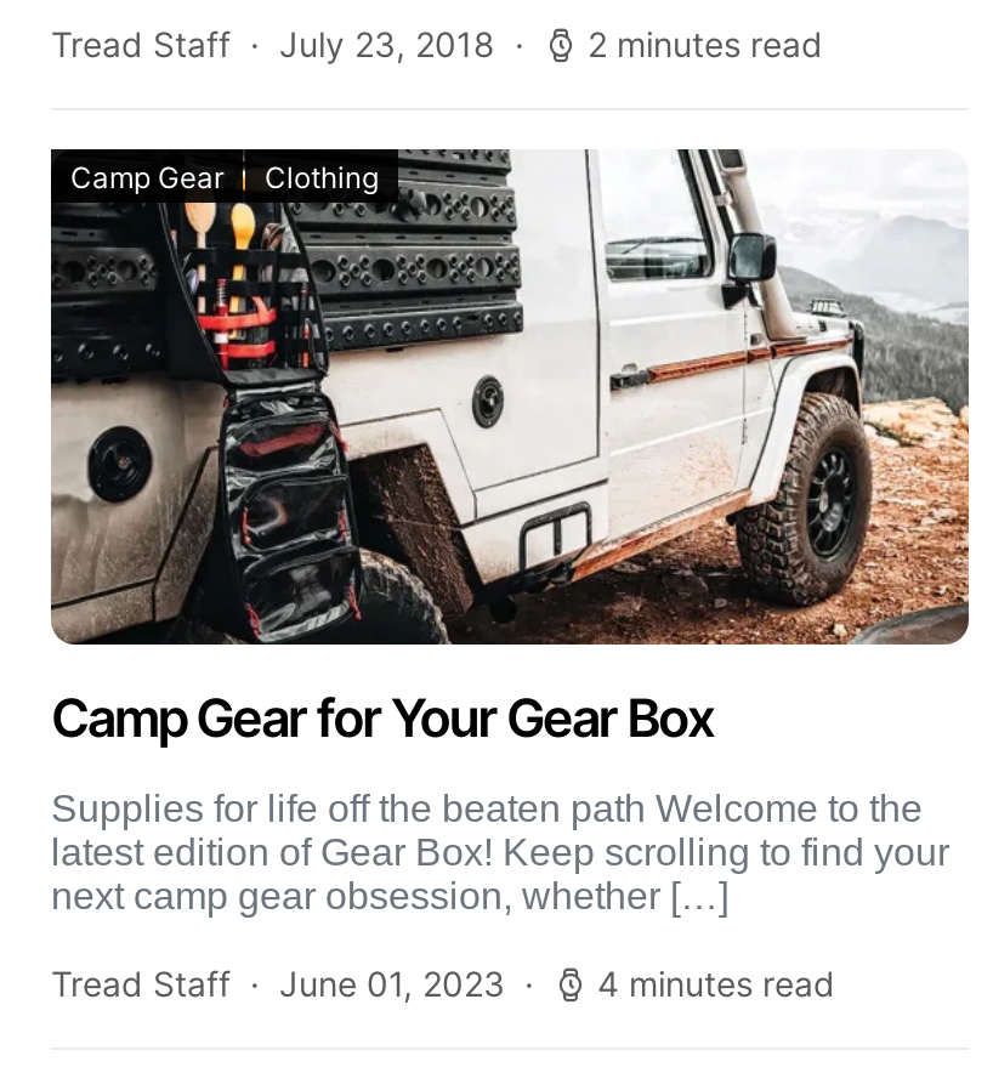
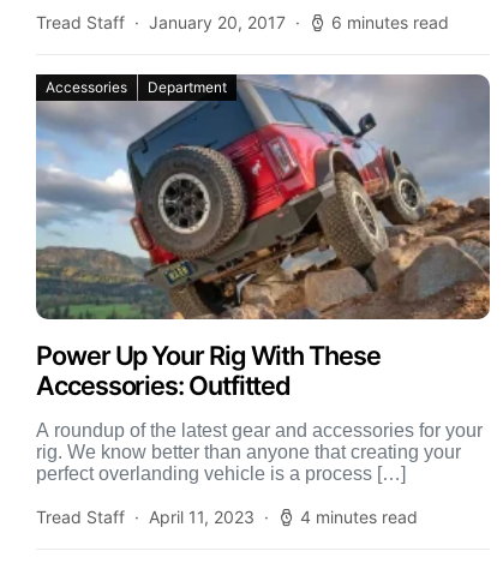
[279,23,823,65] July 23, 2018 | 2 minutes read -> [149,12,449,33] January 20, 2017 | 6 minutes read
[49,149,971,645] [image] | Camp Gear | Clothing -> [36,73,491,321] [image] | Accessories | Department
[51,686,713,749] Camp Gear for Your Gear Box -> [36,340,380,401] Power Up Your Rig With These | Accessories: Outfitted
[51,788,949,916] Supplies for life off the beaten path Welcome to the | latest edition of Gear Box! Keep scrolling to find your | next camp gear obsession, whether […] -> [36,420,483,484] A roundup of the latest gear and accessories for your | rig. We know better than anyone that creating your | perfect overlanding vehicle is a process […]
[51,963,505,1004] Tread Staff June 01, 2023 -> [36,507,255,527] Tread Staff April 11, 2023

